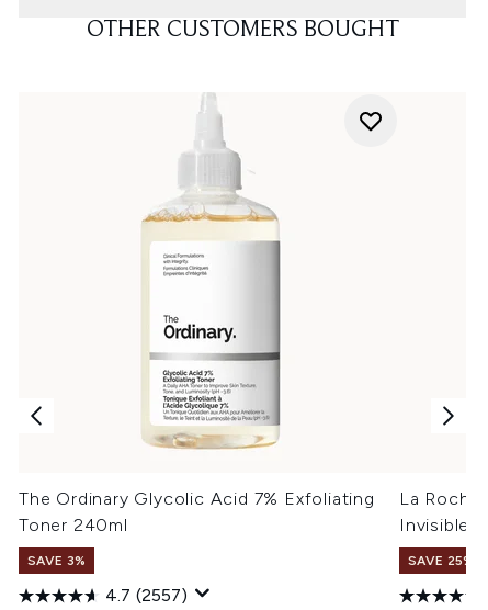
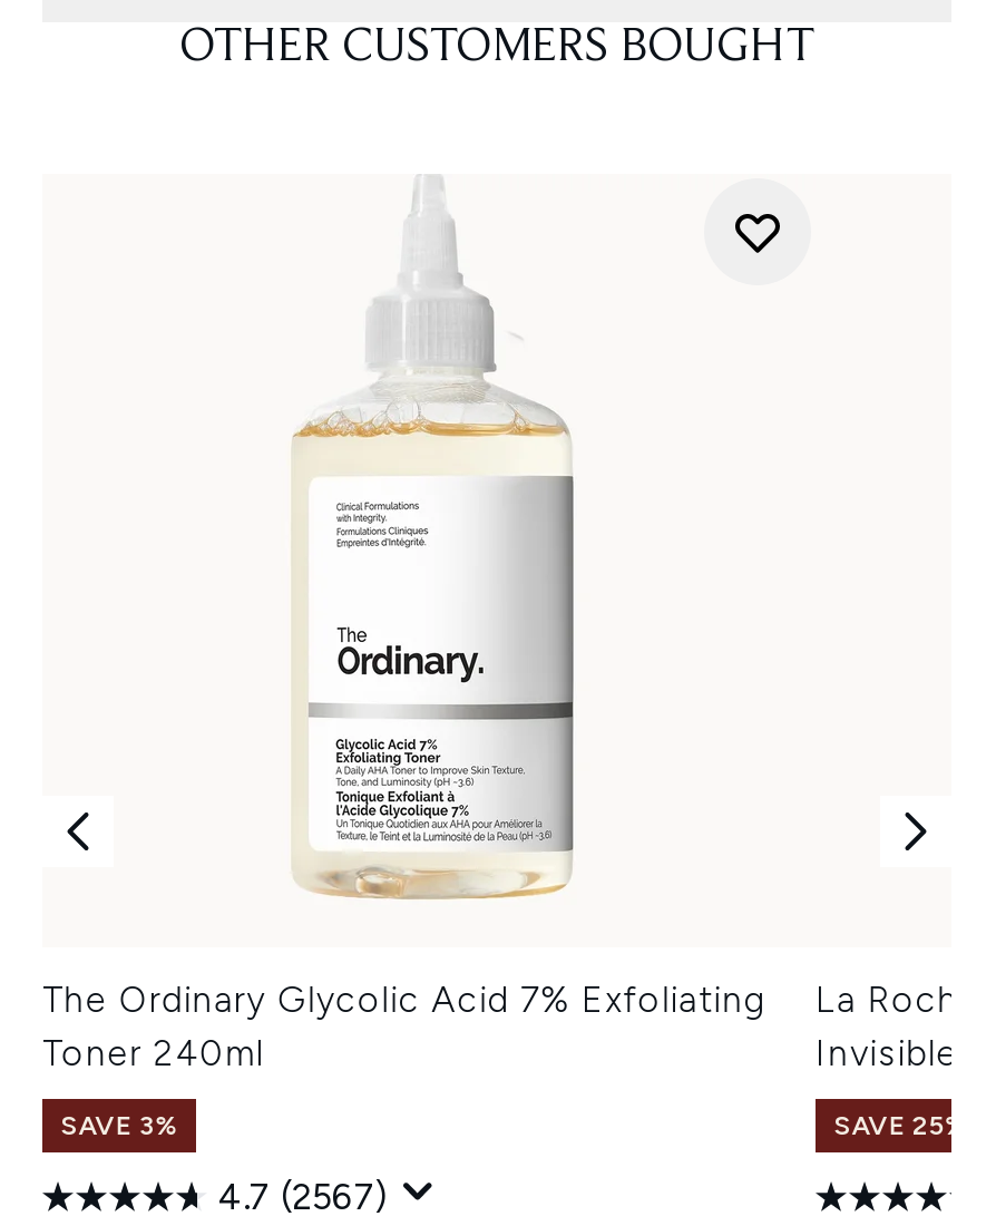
[105,585,188,606] 4.7 (2557) -> [218,1175,388,1217] 4.7 (2567)

